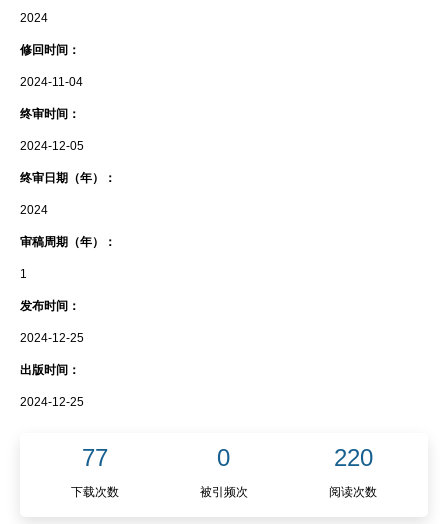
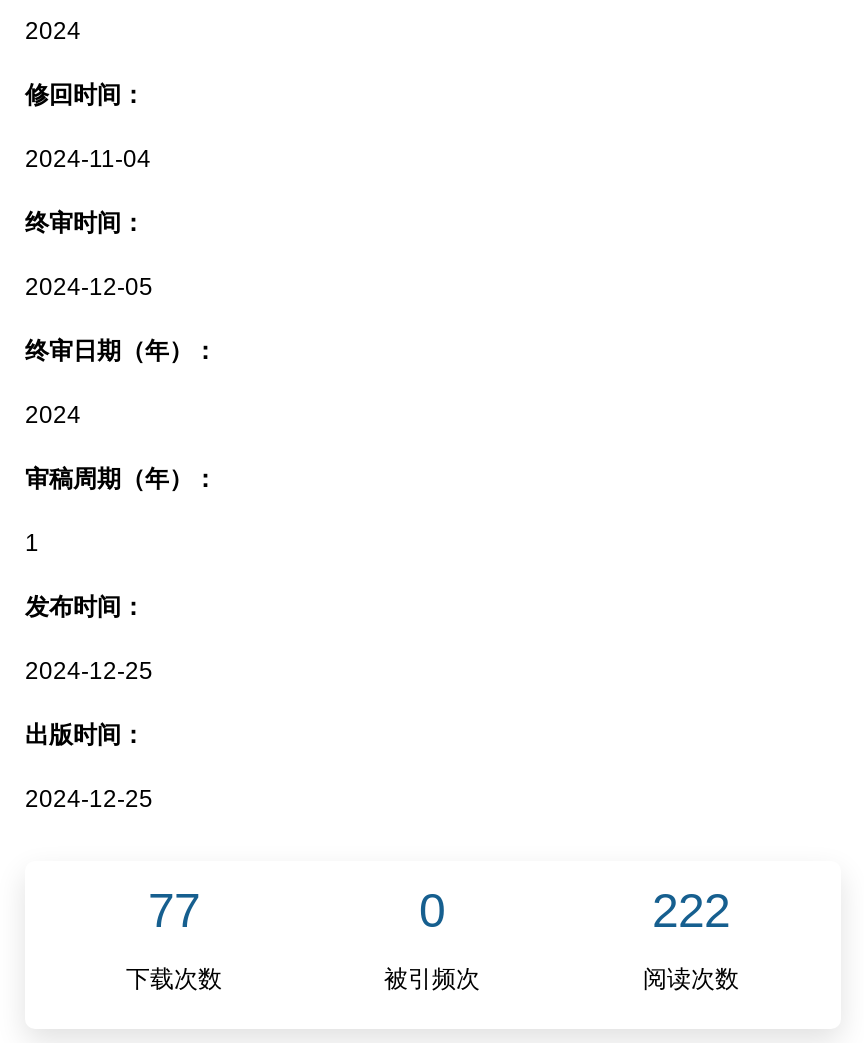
[333,444,372,471] 220 -> [652,883,730,937] 222

